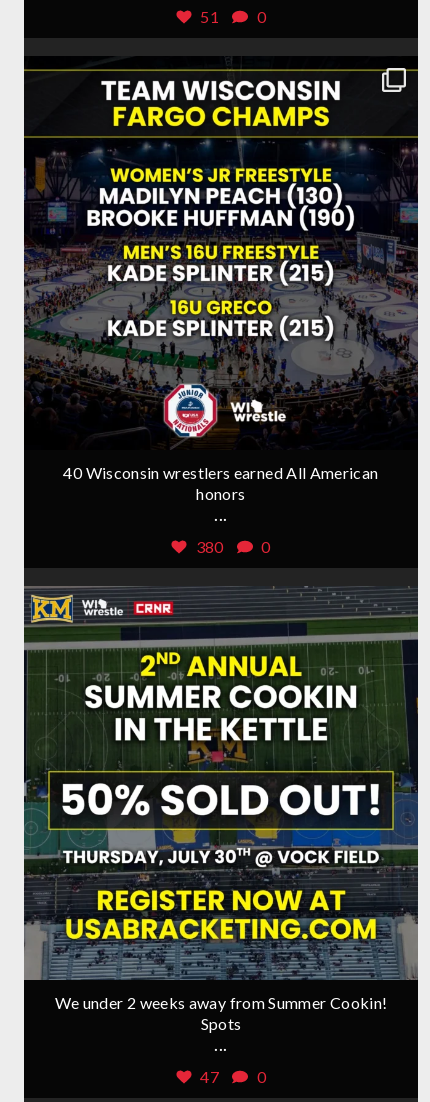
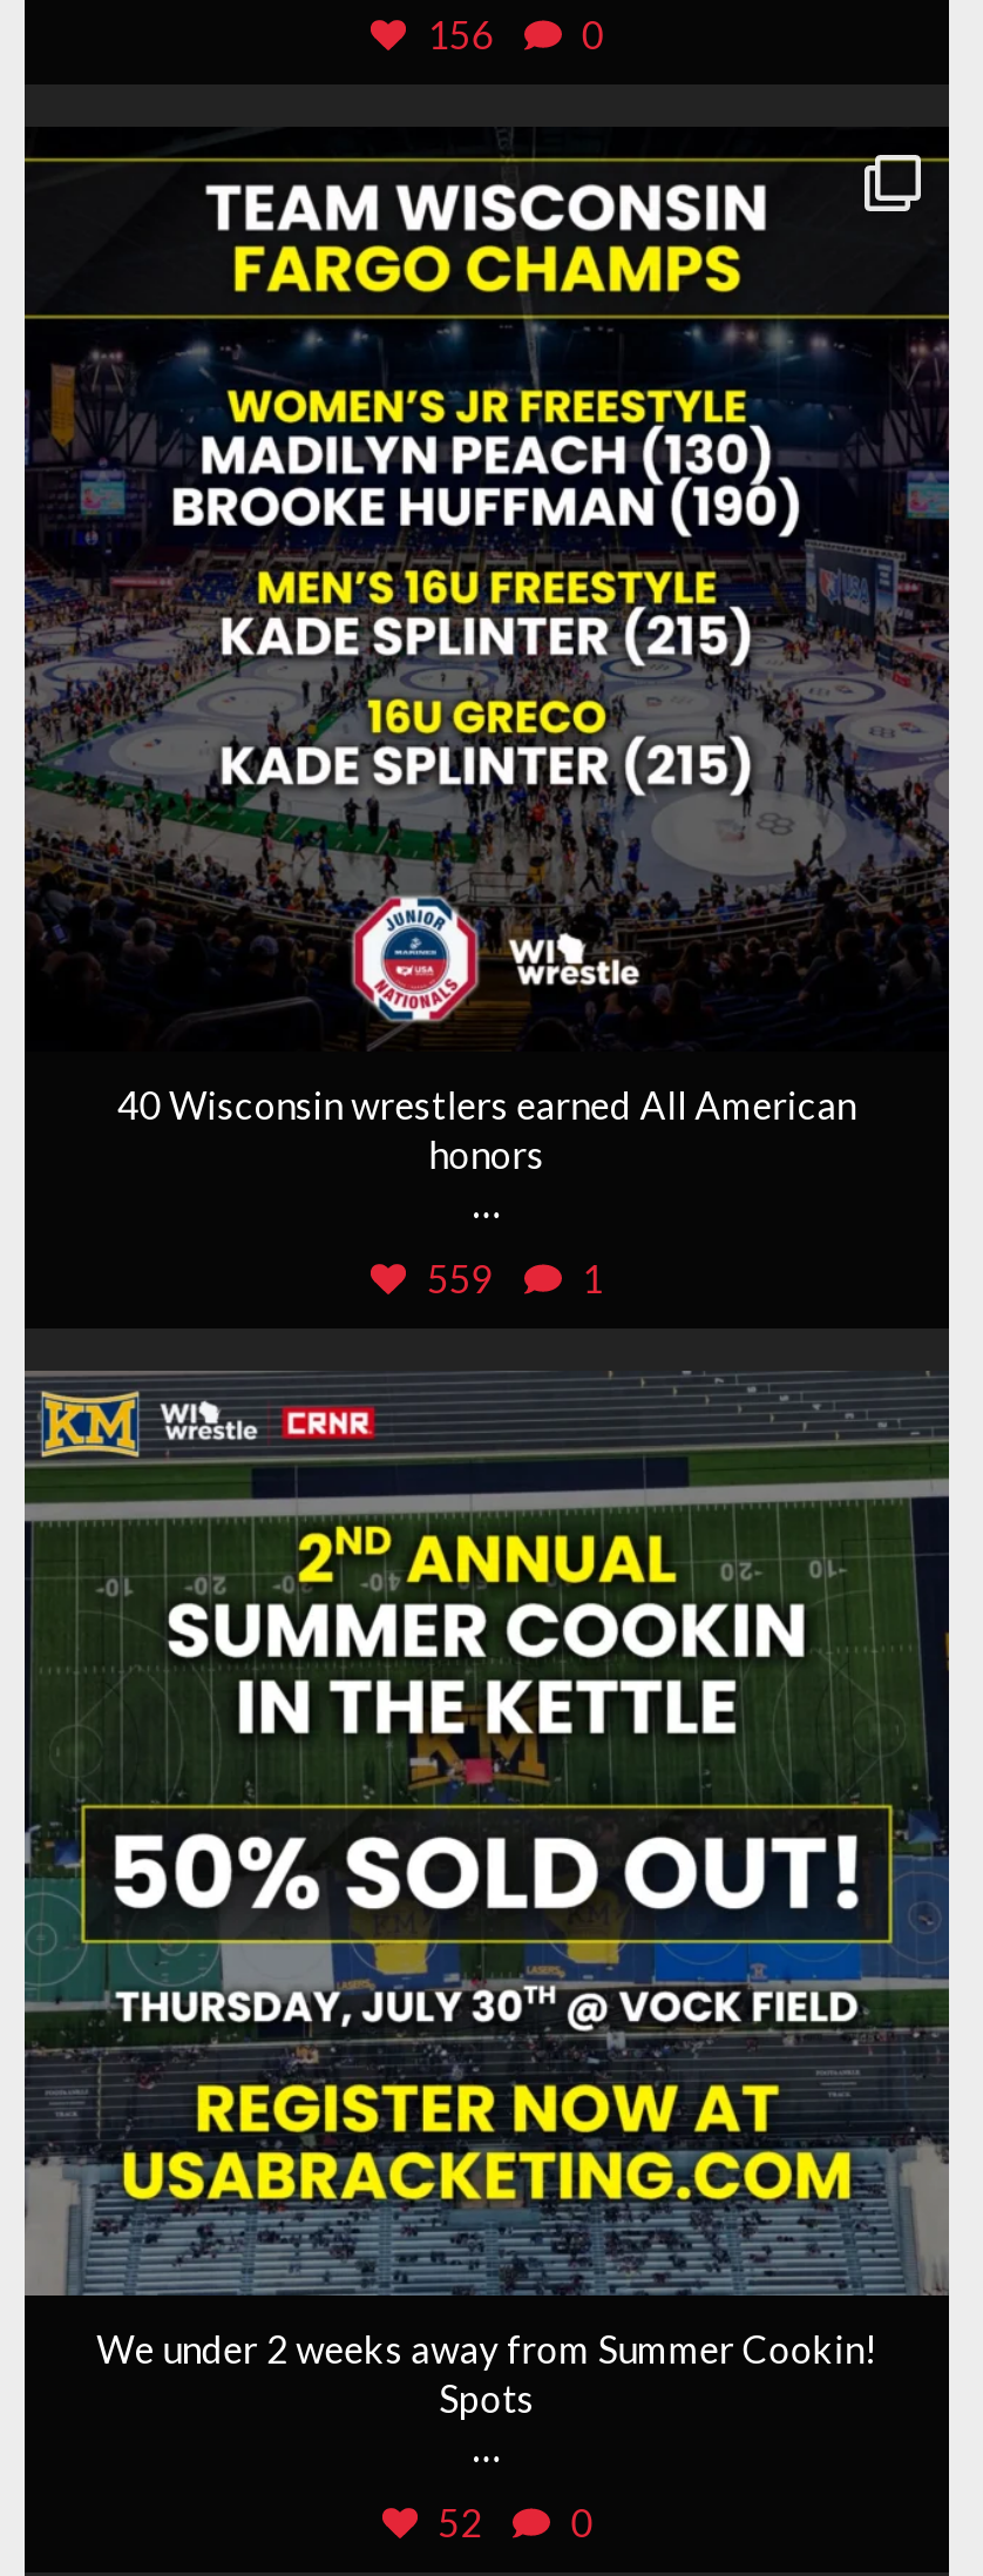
[200,6,266,25] 51 0 -> [427,11,604,55] 156 0
[196,537,227,556] 380 -> [427,1255,501,1300] 559
[261,537,271,556] 0 -> [582,1255,604,1300] 1
[200,1067,266,1086] 47 0 -> [438,2499,593,2544] 52 0

